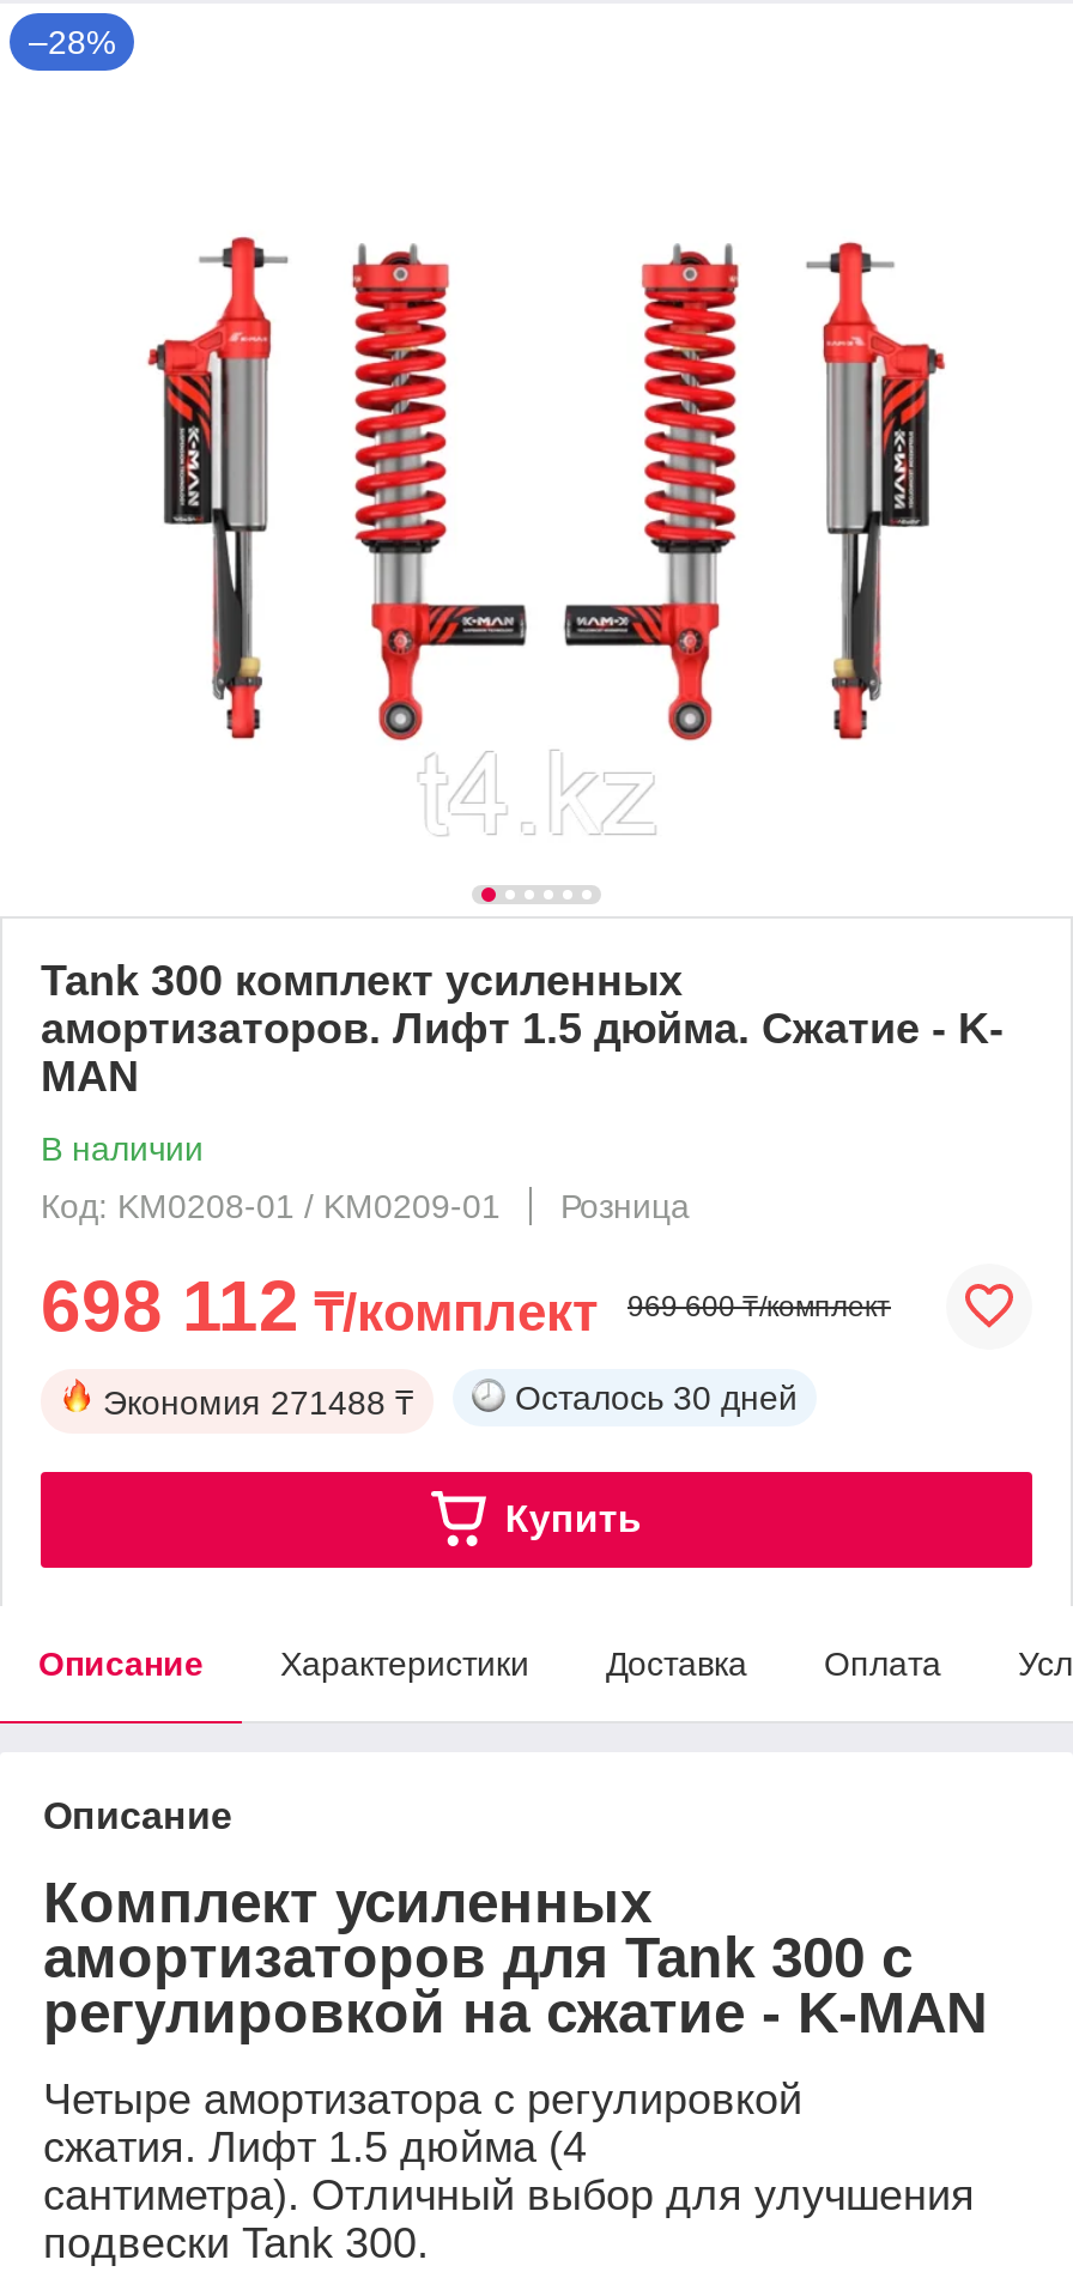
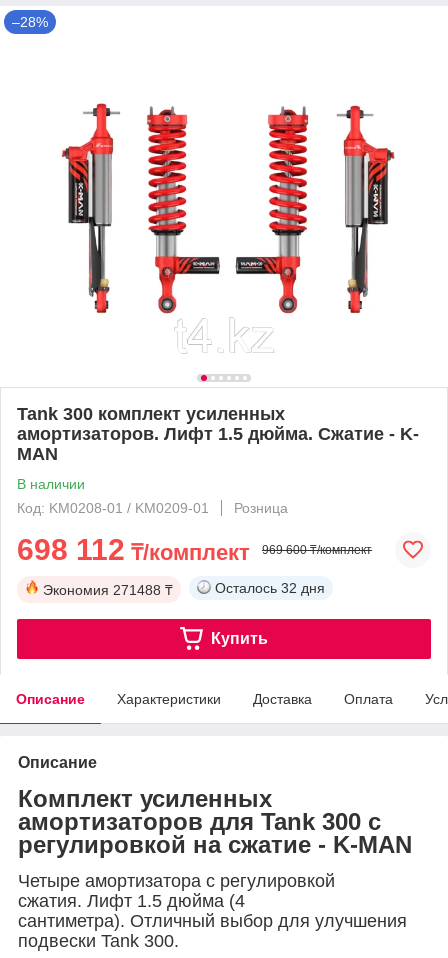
[515,1378,798,1416] Осталось 30 дней -> [215,580,325,596] Осталось 32 дня

